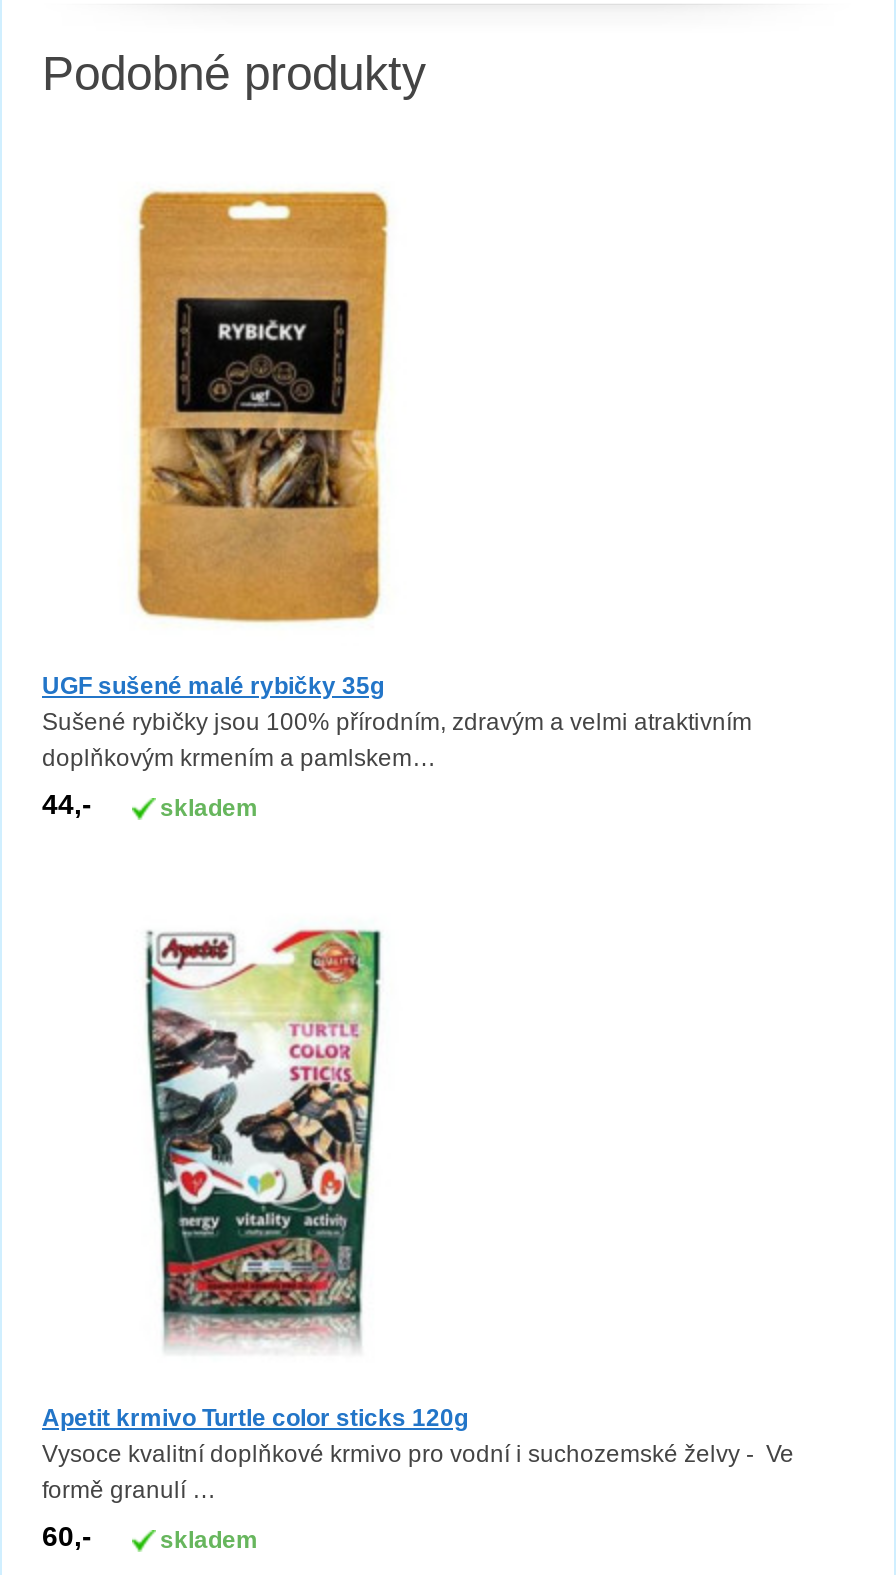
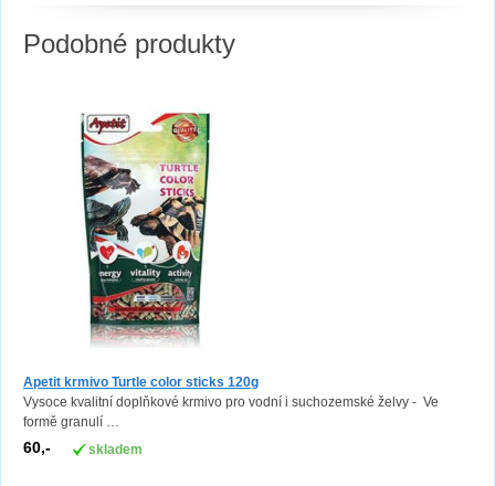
[42,190,752,822] [image] | UGF sušené malé rybičky 35g | Sušené rybičky jsou 100% přírodním, zdravým a velmi atraktivním | doplňkovým krmením a pamlskem… | 44,- | skladem -> none

